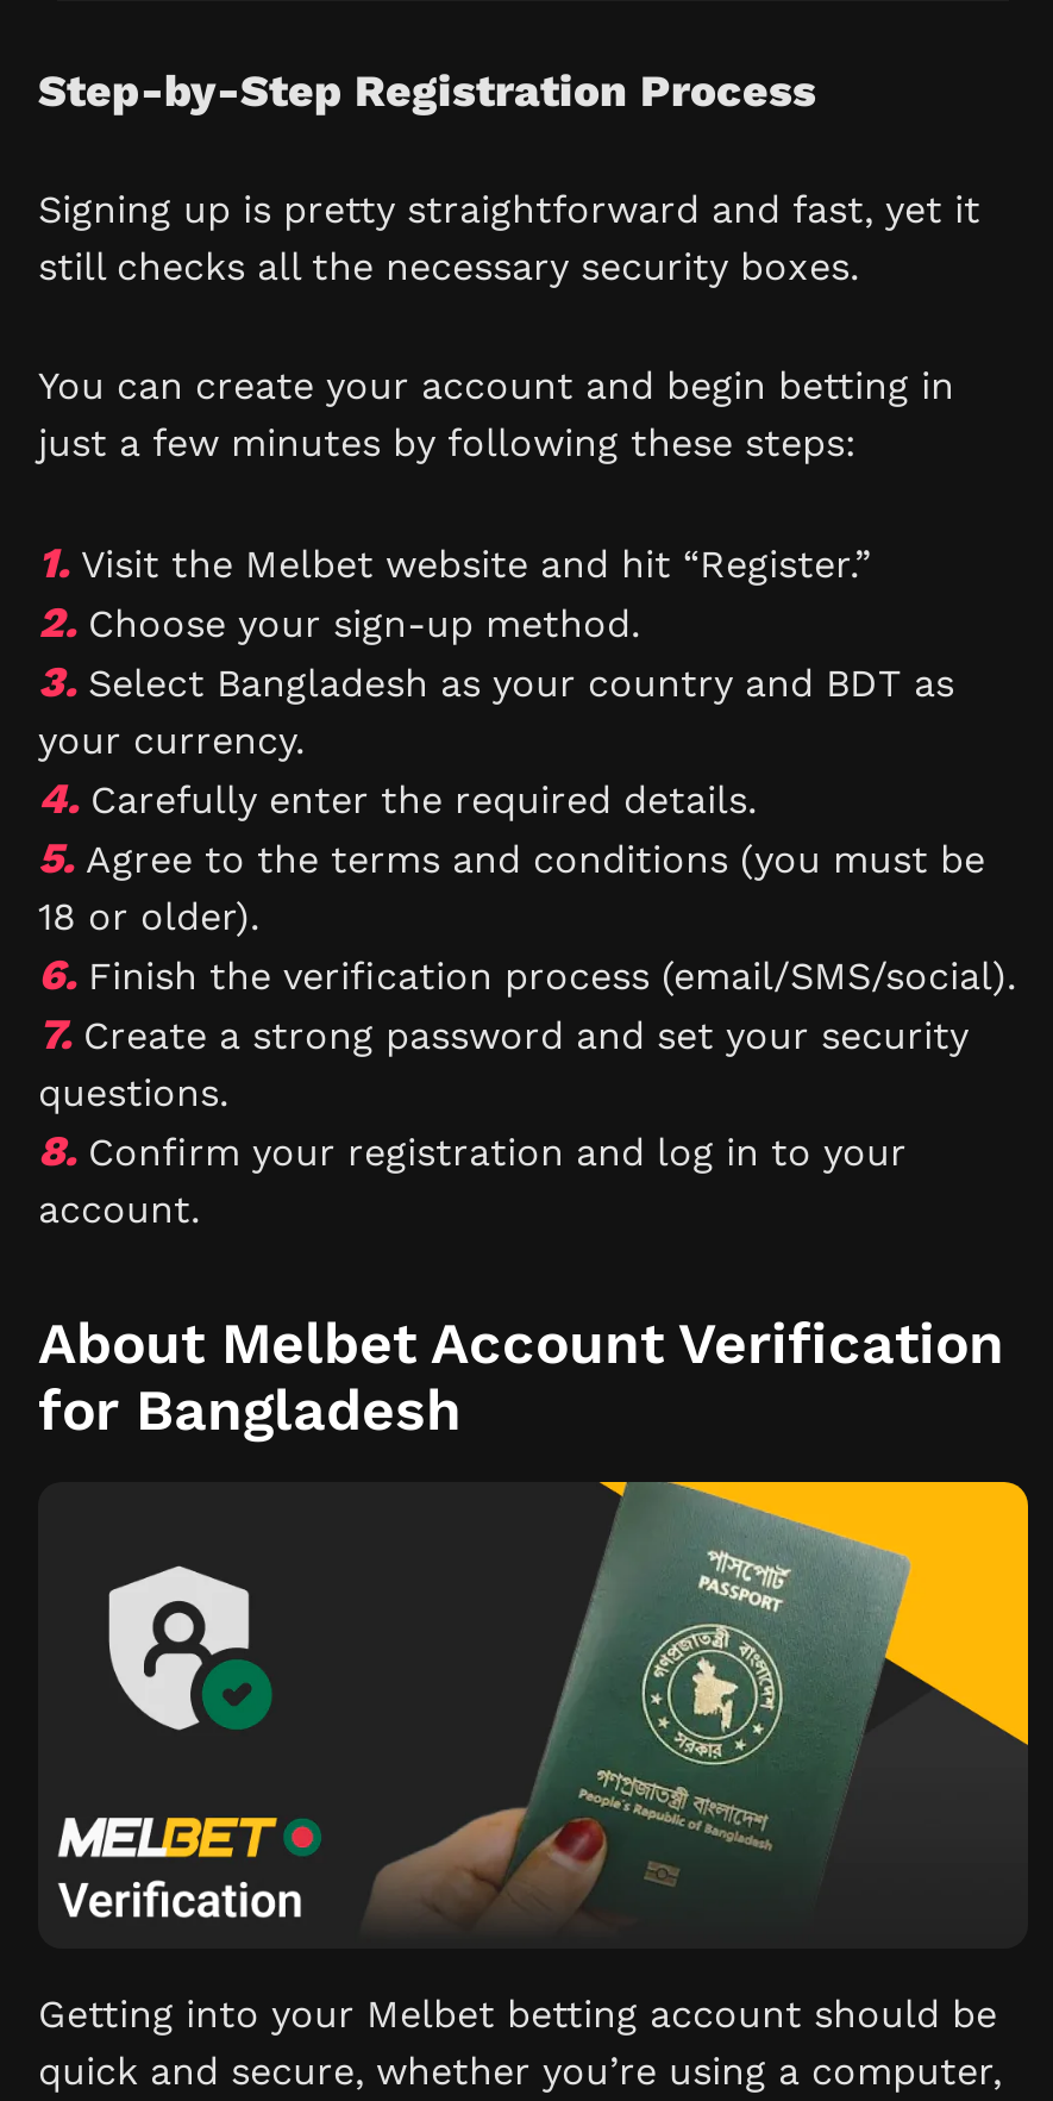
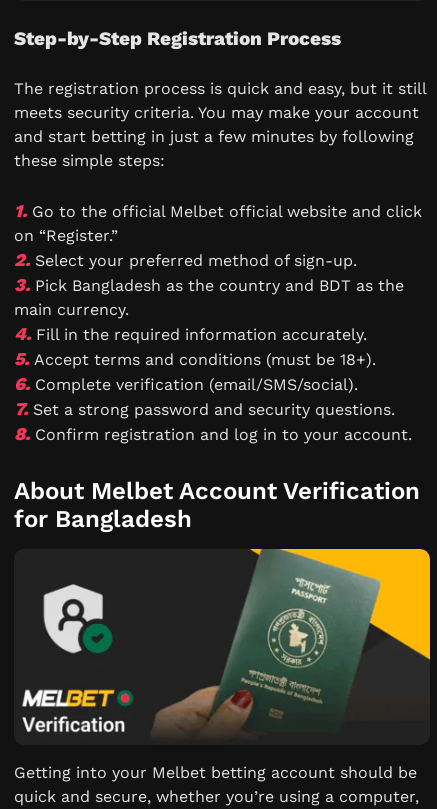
[38,188,1016,1233] Signing up is pretty straightforward and fast, yet it | still checks all the necessary security boxes. | You can create your account and begin betting in | just a few minutes by following these steps: | Visit the Melbet website and hit “Register.” | Choose your sign-up method. | Select Bangladesh as your country and BDT as | your currency. | Carefully enter the required details. | Agree to the terms and conditions (you must be | 18 or older). | Finish the verification process (email/SMS/social). | Create a strong password and set your security | questions. | Confirm your registration and log in to your | account. -> [14,79,426,444] The registration process is quick and easy, but it still | meets security criteria. You may make your account | and start betting in just a few minutes by following | these simple steps: | Go to the official Melbet official website and click | on “Register.” | Select your preferred method of sign-up. | Pick Bangladesh as the country and BDT as the | main currency. | Fill in the required information accurately. | Accept terms and conditions (must be 18+). | Complete verification (email/SMS/social). | Set a strong password and security questions. | Confirm registration and log in to your account.

